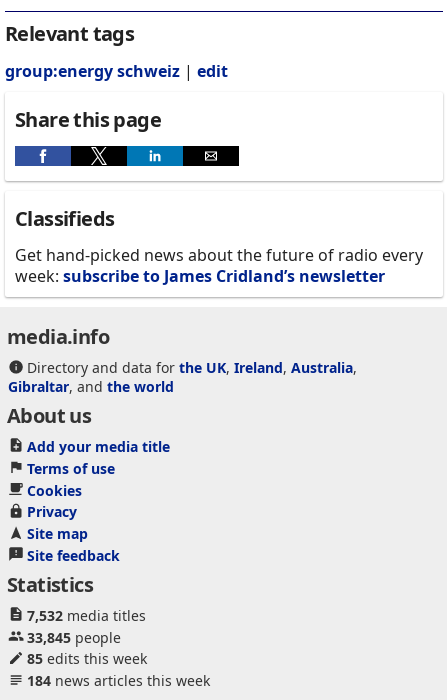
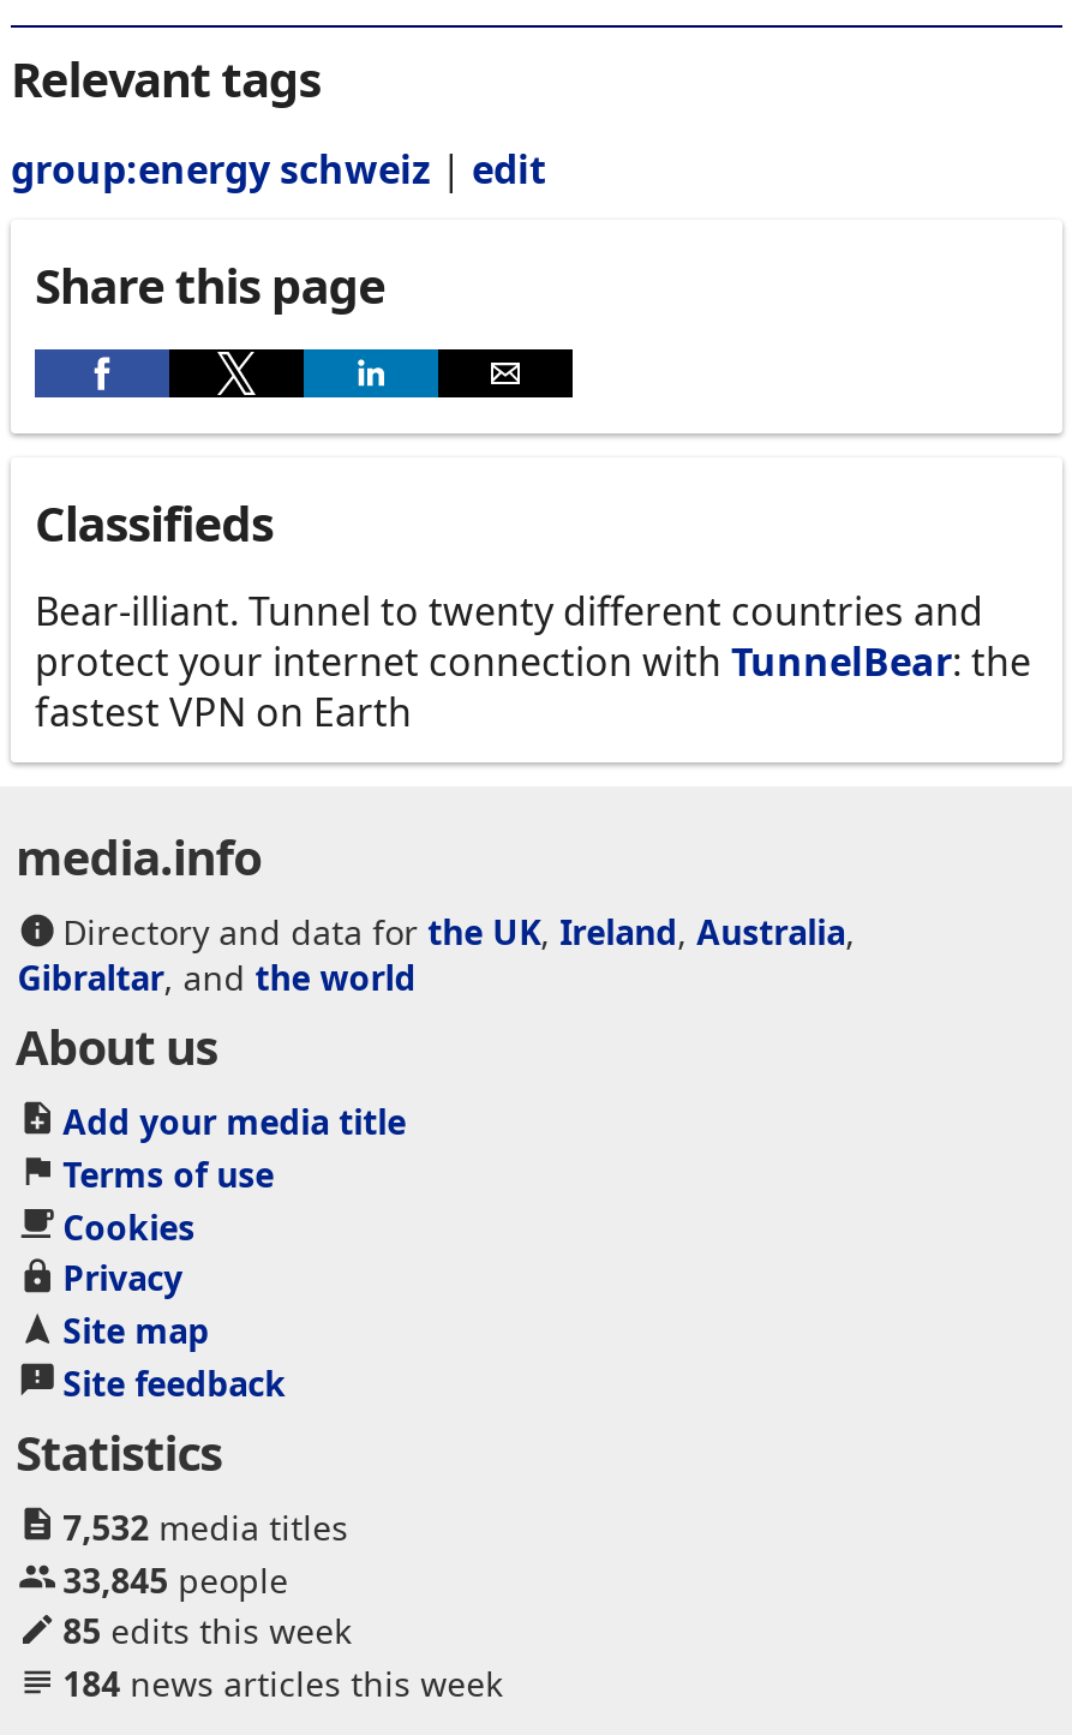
[15,244,423,287] Get hand-picked news about the future of radio every | week: subscribe to James Cridland’s newsletter -> [35,586,1031,739] Bear-illiant. Tunnel to twenty different countries and | protect your internet connection with TunnelBear: the | fastest VPN on Earth

